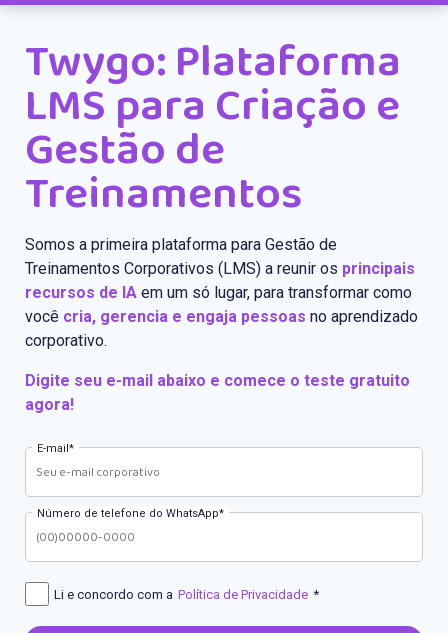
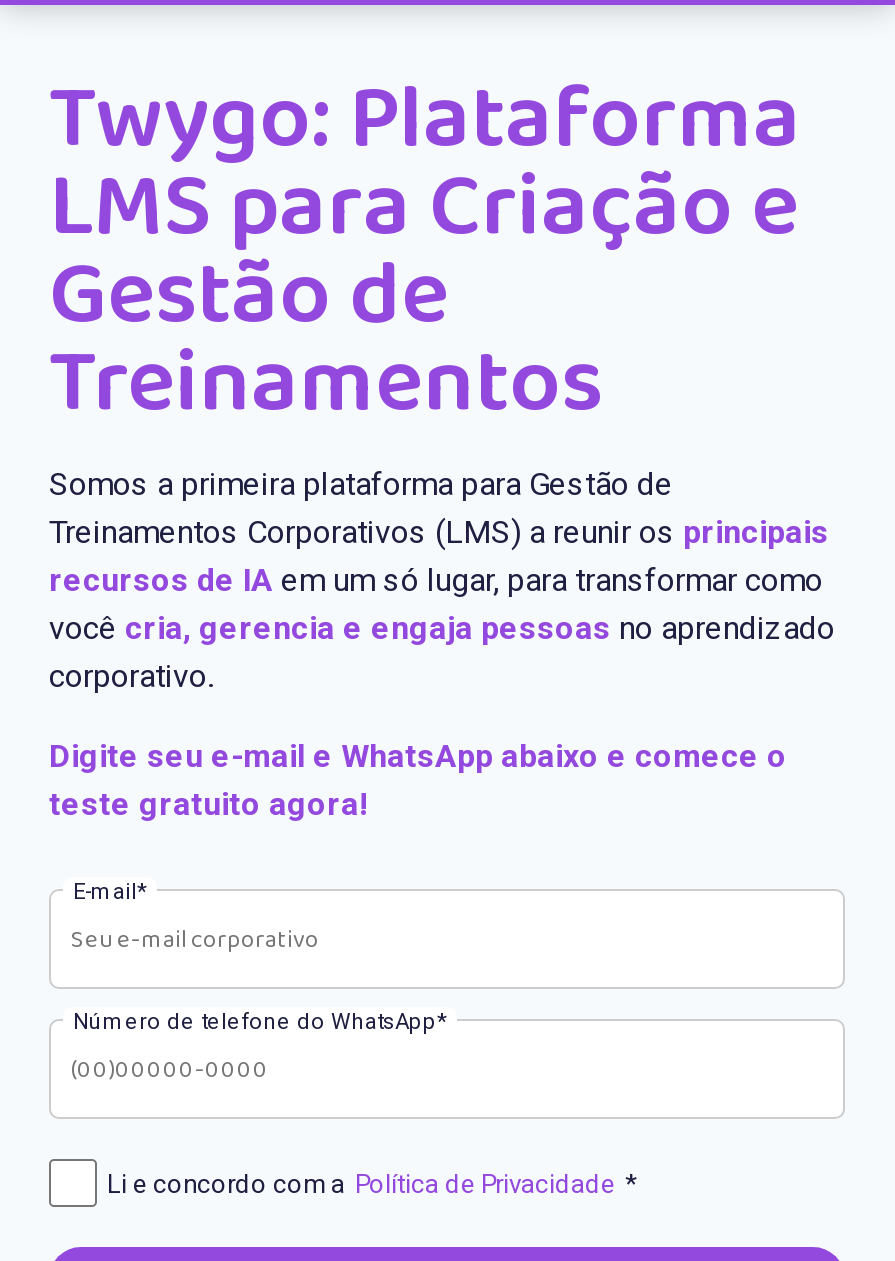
[25,371,410,414] Digite seu e-mail abaixo e comece o teste gratuito | agora! -> [49,737,787,823] Digite seu e-mail e WhatsApp abaixo e comece o | teste gratuito agora!

